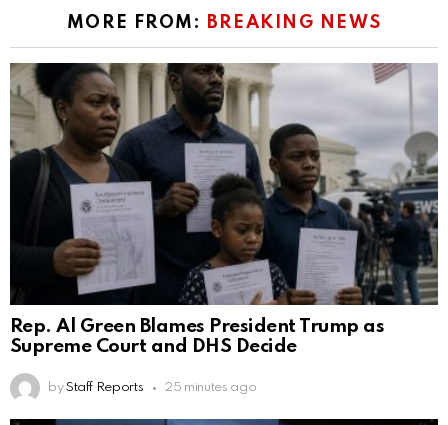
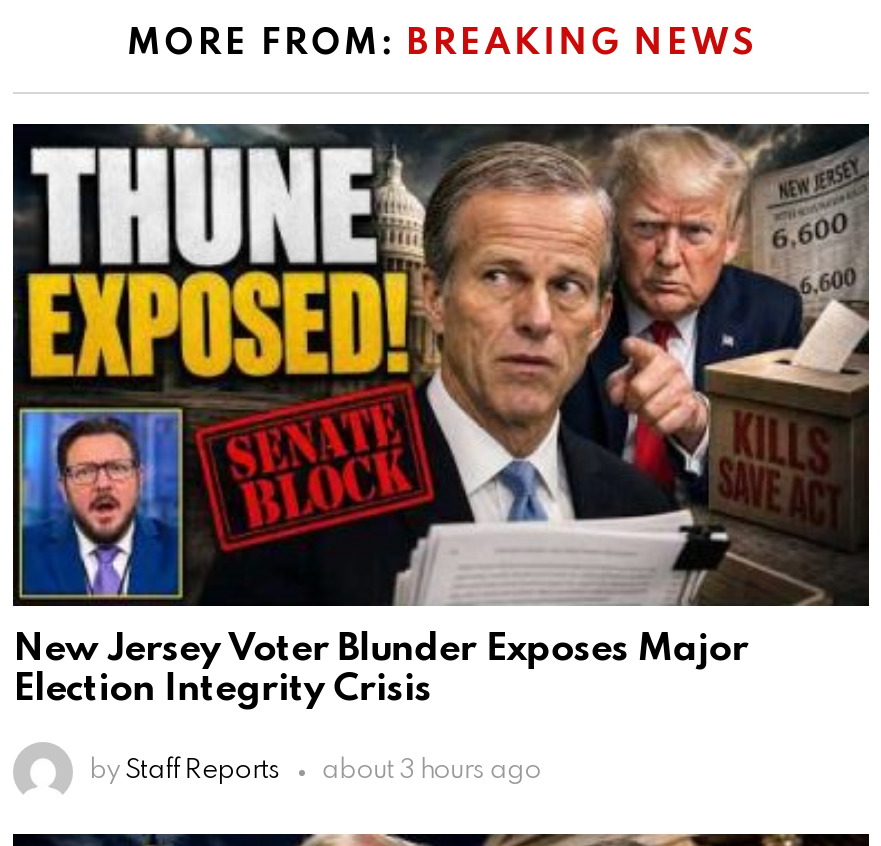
[9,62,439,356] [image] | Rep. Al Green Blames President Trump as | Supreme Court and DHS Decide -> [11,123,871,709] [image] | New Jersey Voter Blunder Exposes Major | Election Integrity Crisis
[164,381,256,394] 25 minutes ago -> [321,759,541,785] about 3 hours ago

